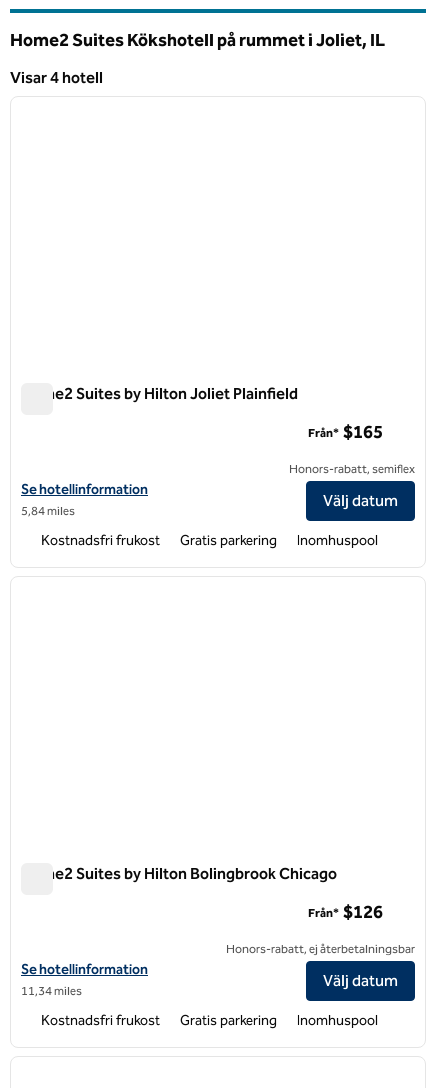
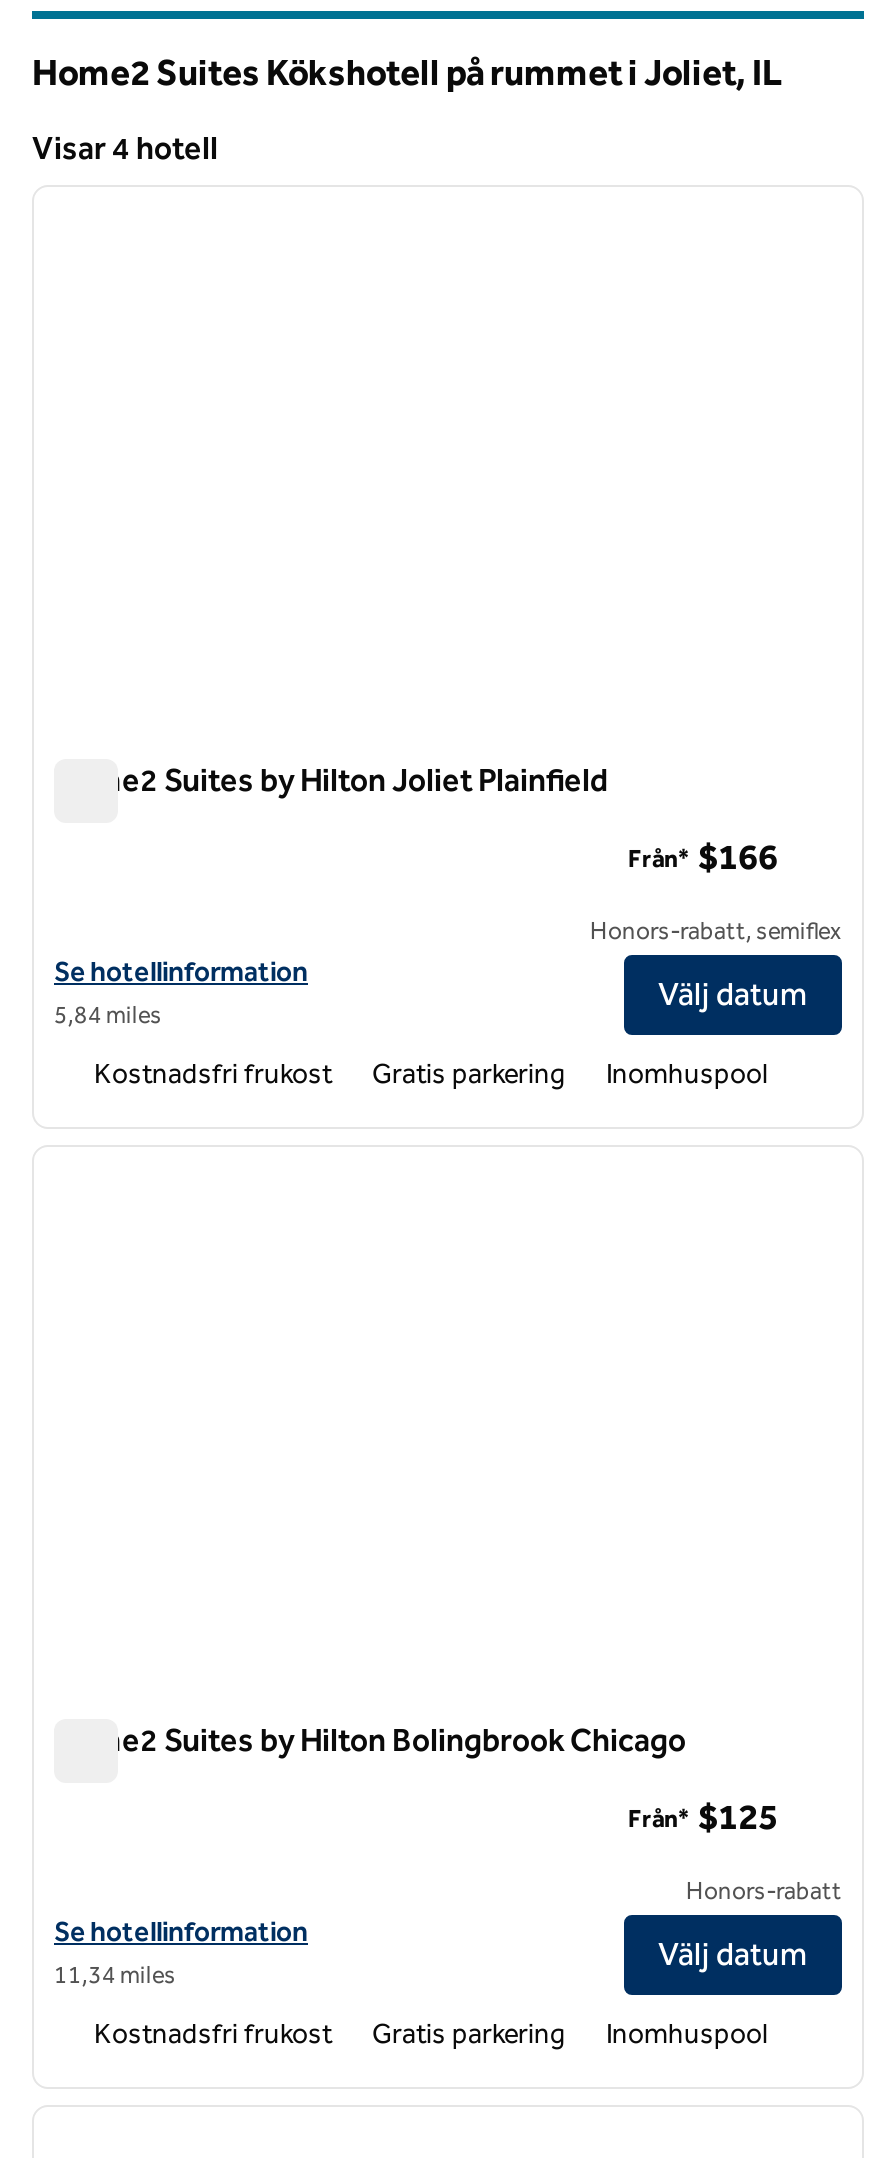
[308,421,383,443] Från* $165 -> [628,836,778,880] Från* $166
[308,901,383,923] Från* $126 -> [628,1796,778,1840] Från* $125
[226,942,415,956] Honors-rabatt, ej återbetalningsbar -> [686,1877,842,1905] Honors-rabatt

